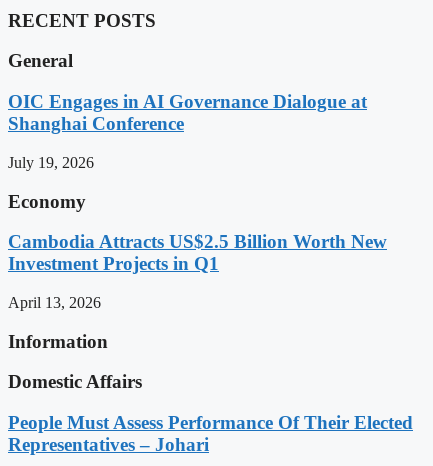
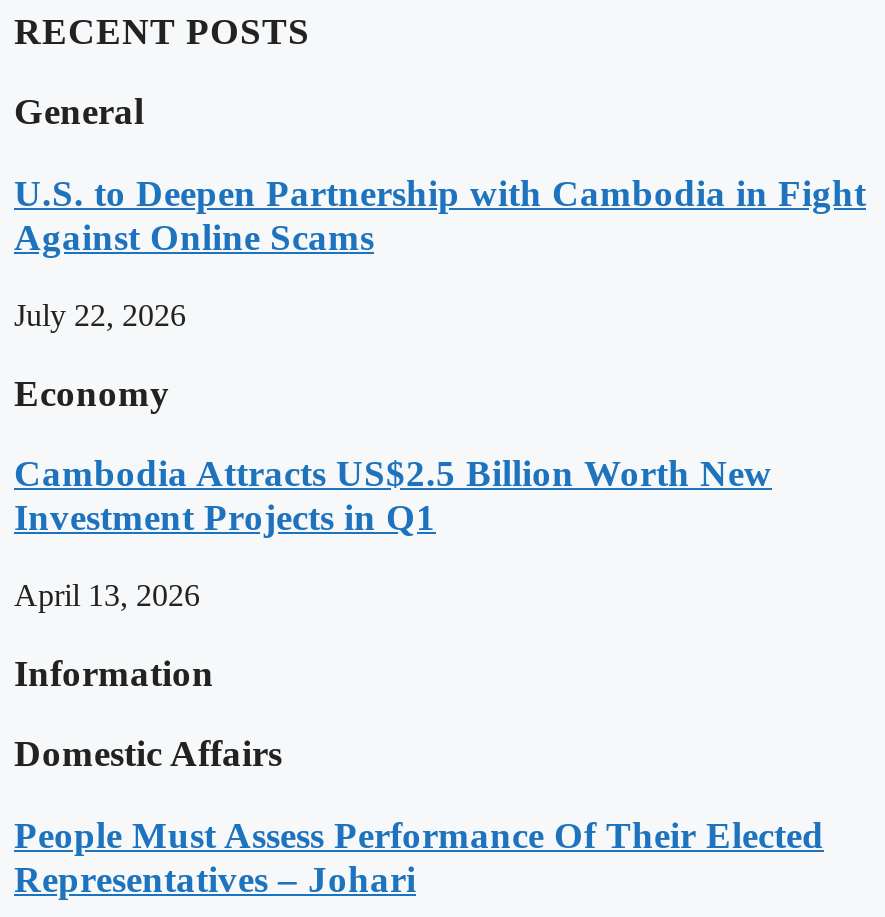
[8,91,367,134] OIC Engages in AI Governance Dialogue at | Shanghai Conference -> [14,172,866,258] U.S. to Deepen Partnership with Cambodia in Fight | Against Online Scams
[8,154,94,171] July 19, 2026 -> [14,298,186,332] July 22, 2026

